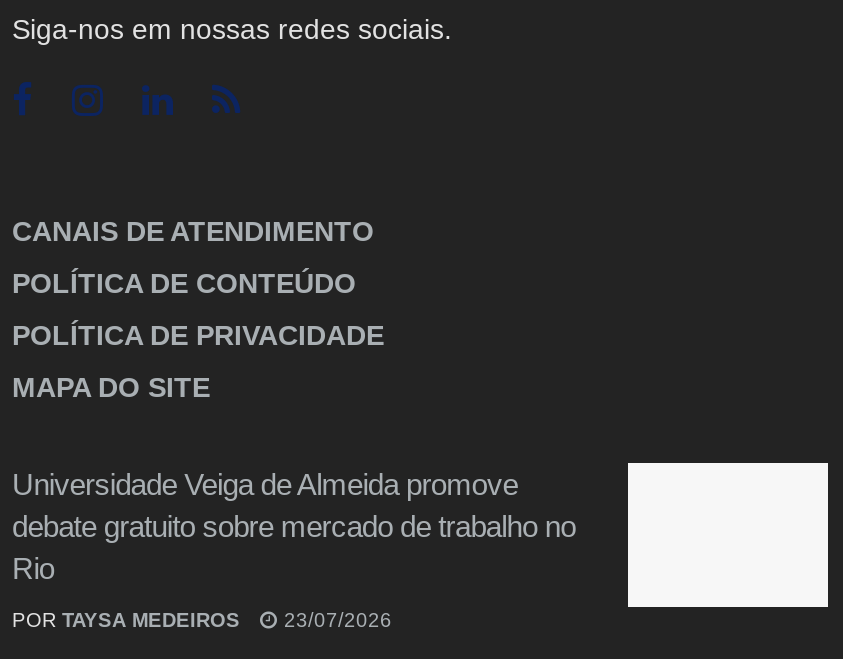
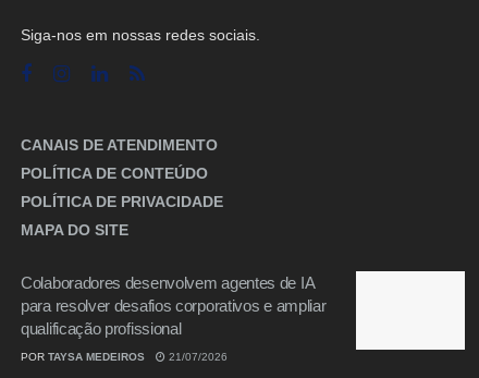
[12,468,576,586] Universidade Veiga de Almeida promove | debate gratuito sobre mercado de trabalho no | Rio -> [21,274,326,338] Colaboradores desenvolvem agentes de IA | para resolver desafios corporativos e ampliar | qualificação profissional
[12,610,392,632] POR TAYSA MEDEIROS 23/07/2026 -> [21,351,228,363] POR TAYSA MEDEIROS 21/07/2026

